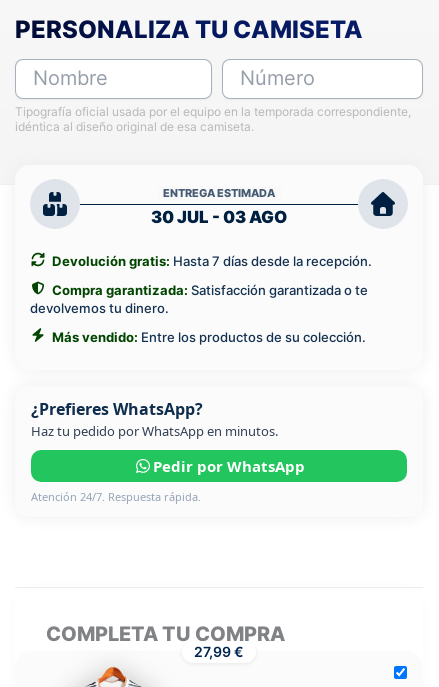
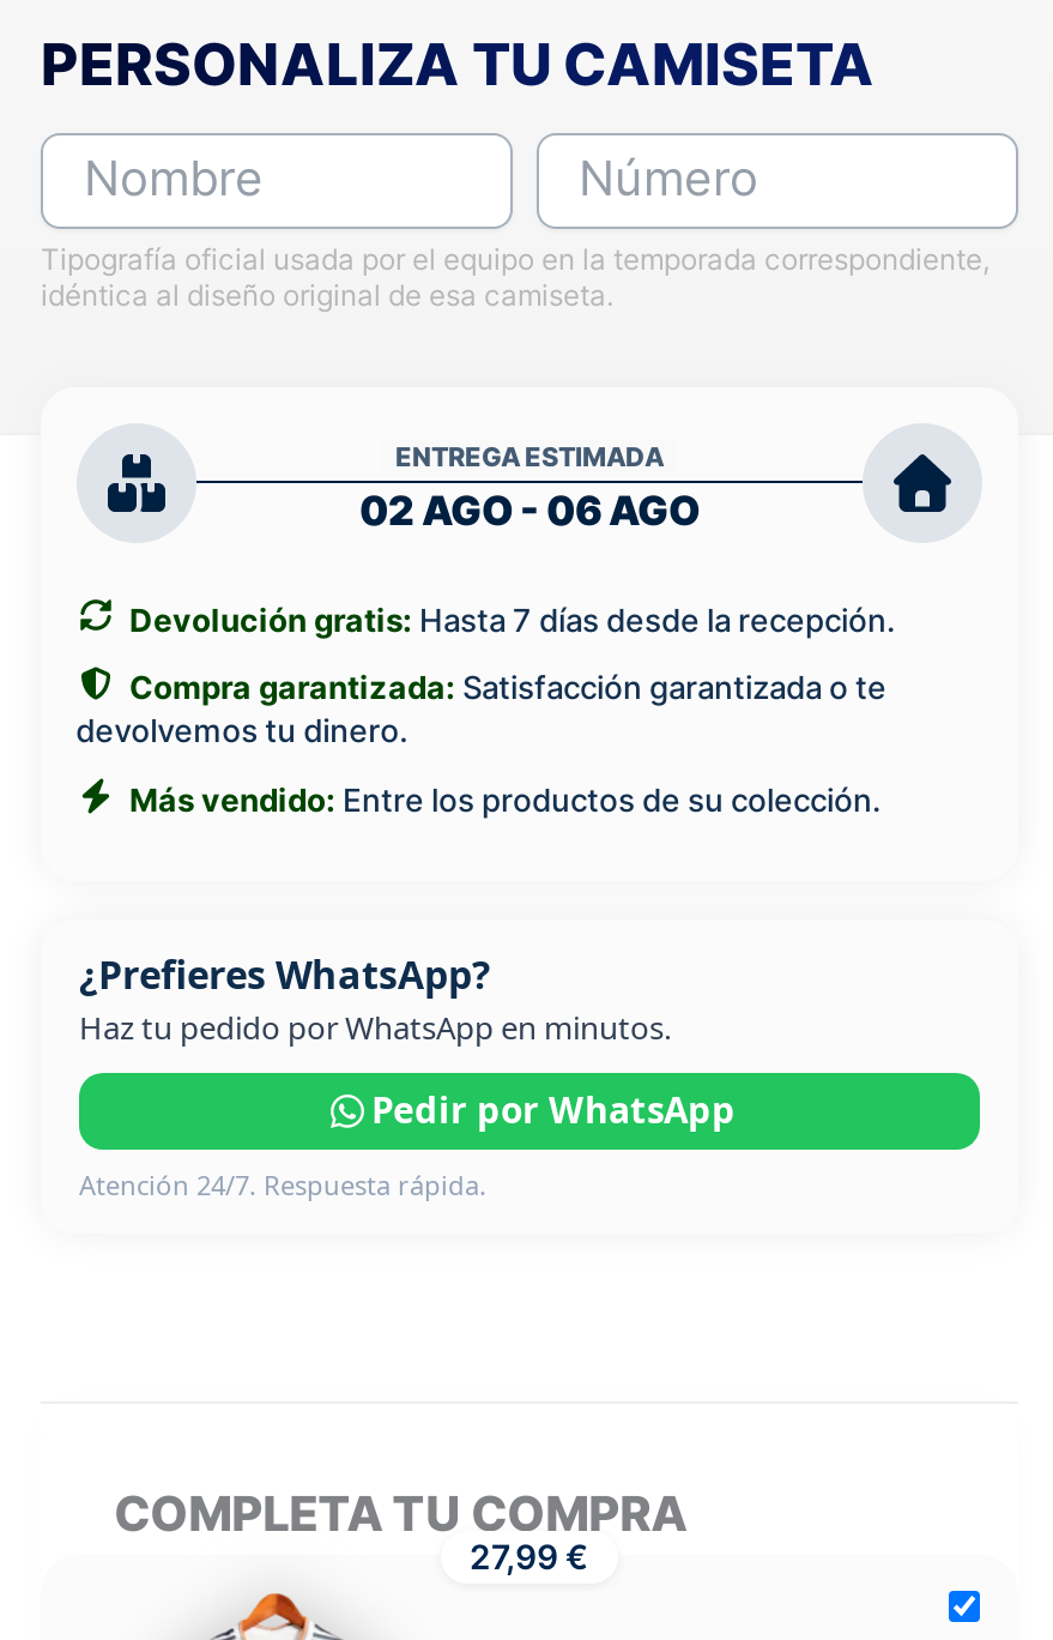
[151,206,287,226] 30 JUL - 03 AGO -> [359,488,700,536] 02 AGO - 06 AGO

